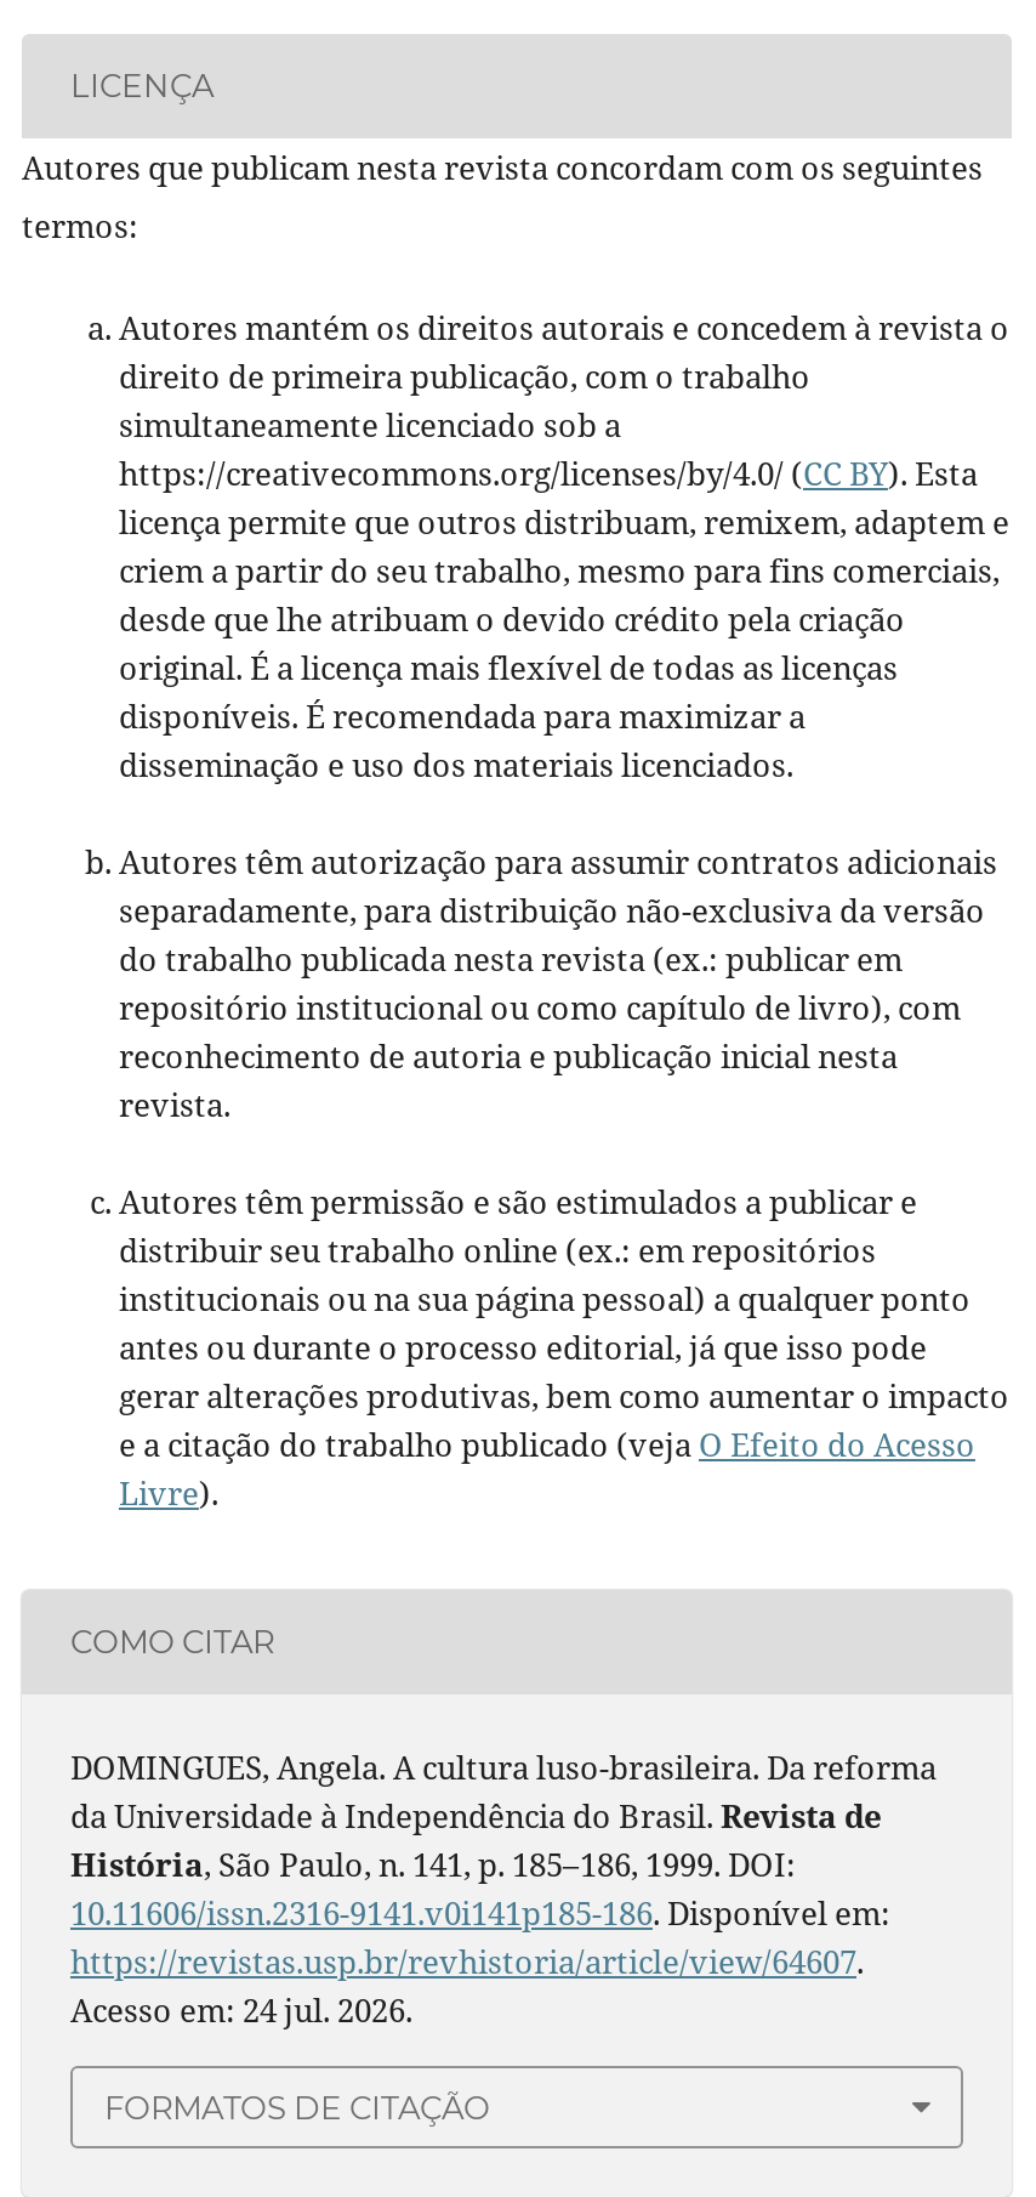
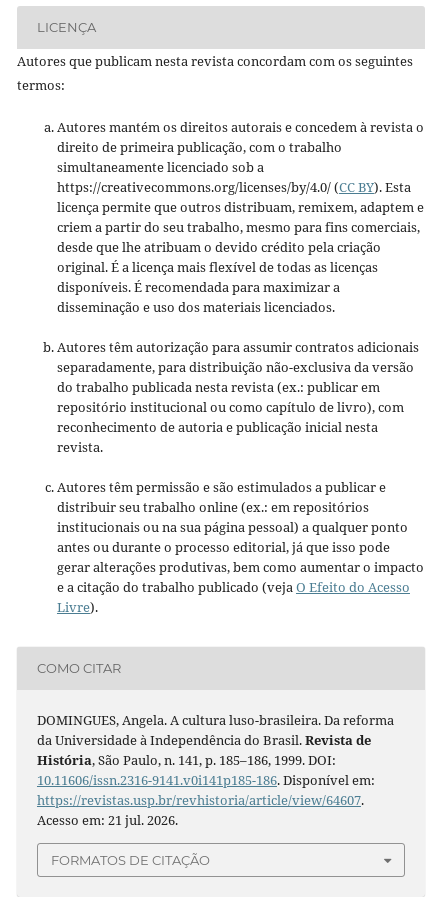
[70,1988,412,2031] Acesso em: 24 jul. 2026. -> [37,811,178,829] Acesso em: 21 jul. 2026.

